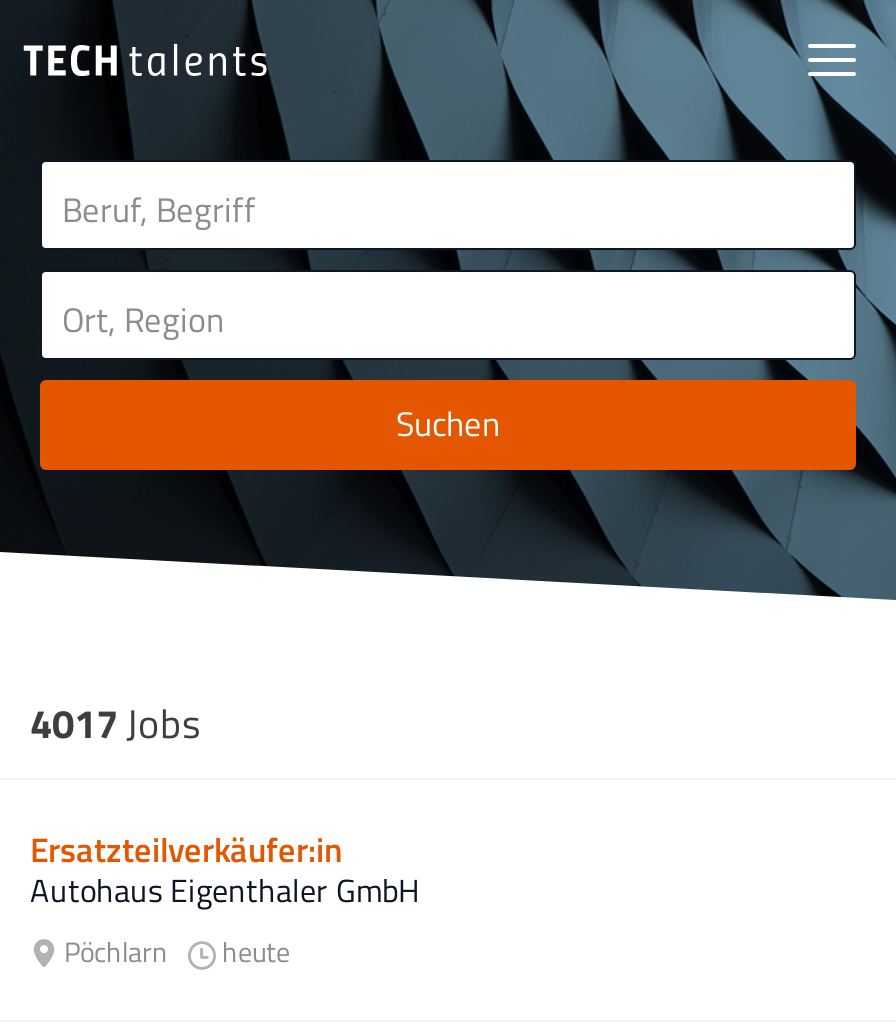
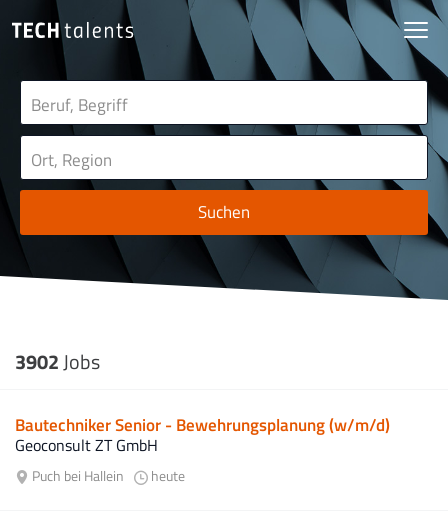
[30,692,200,754] 4017 Jobs -> [15,346,100,377] 3902 Jobs
[30,824,420,972] Ersatzteilverkäufer:in | Autohaus Eigenthaler GmbH | Pöchlarn -> [15,412,390,486] Bautechniker Senior - Bewehrungsplanung (w/m/d) | Geoconsult ZT GmbH | Puch bei Hallein

